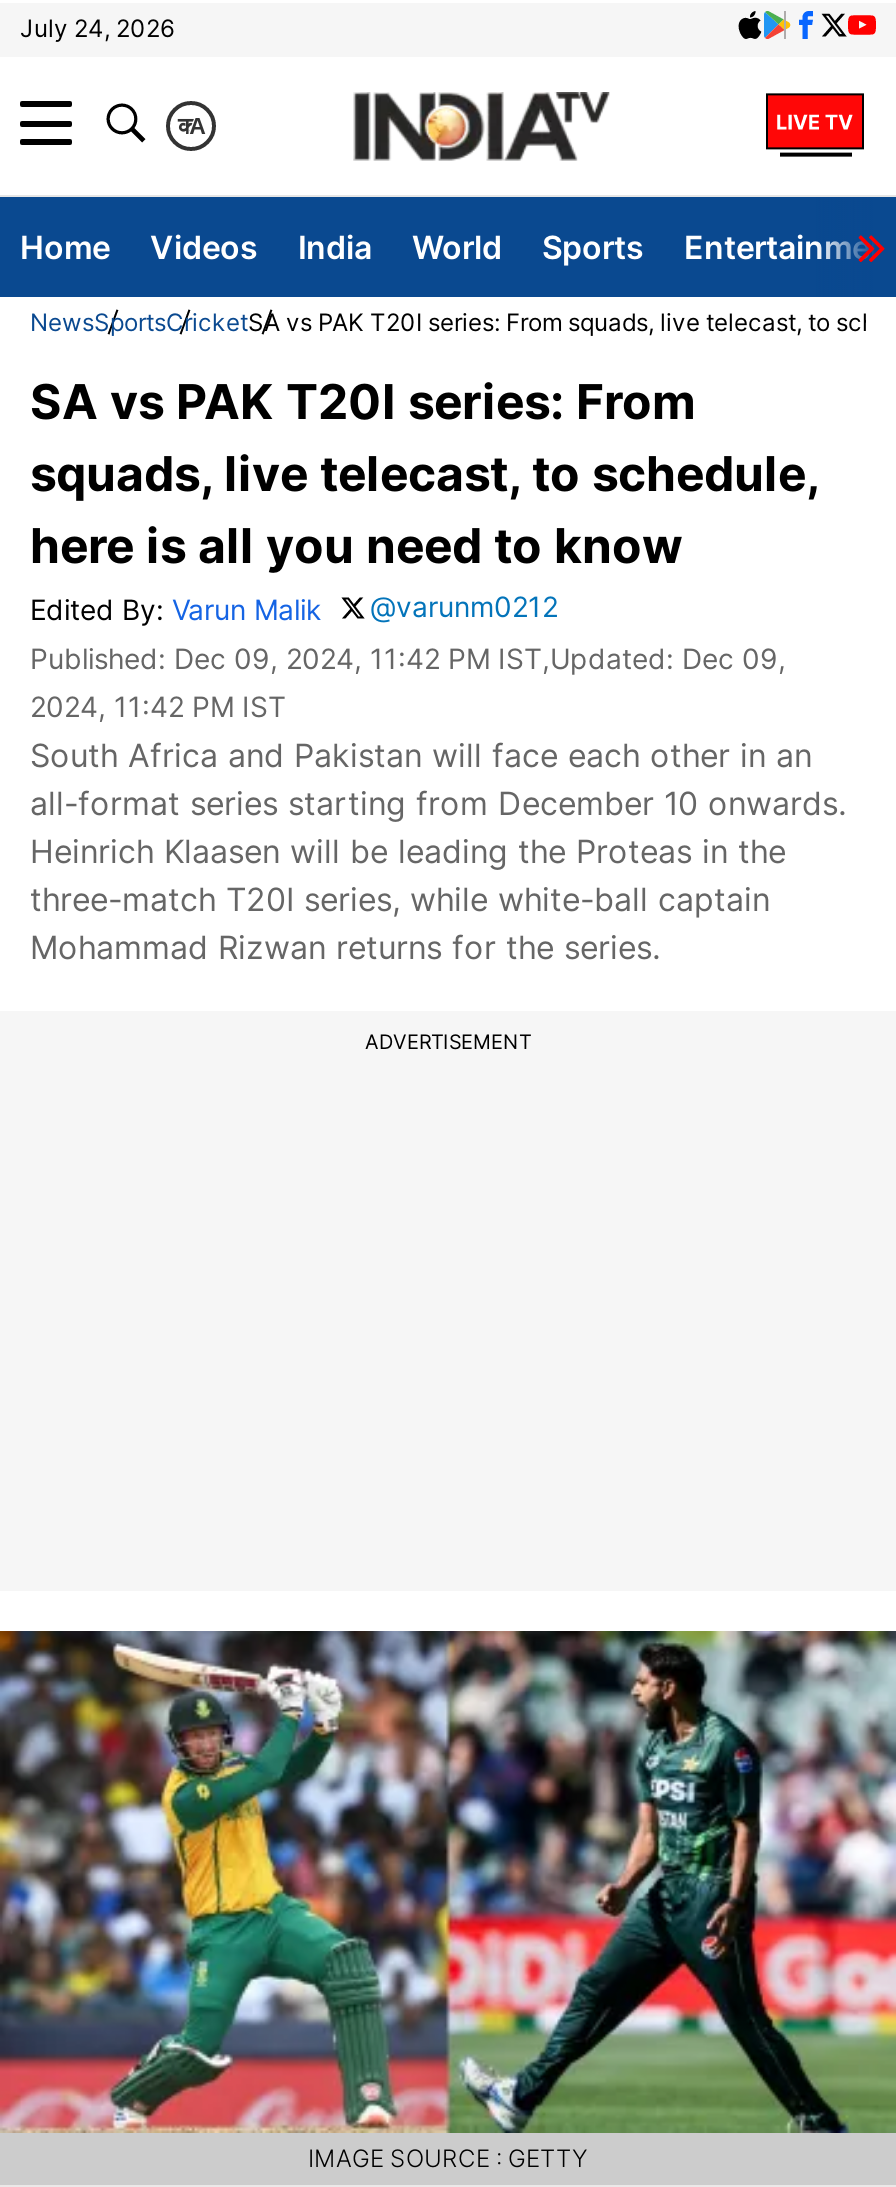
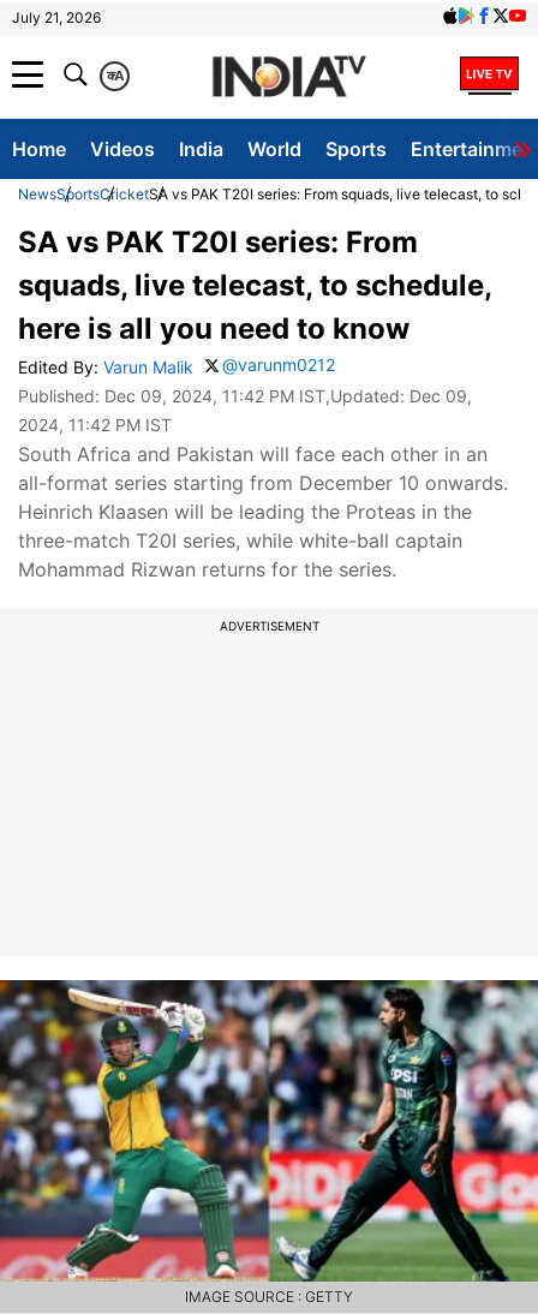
[20,13,174,43] July 24, 2026 -> [12,8,101,26] July 21, 2026

